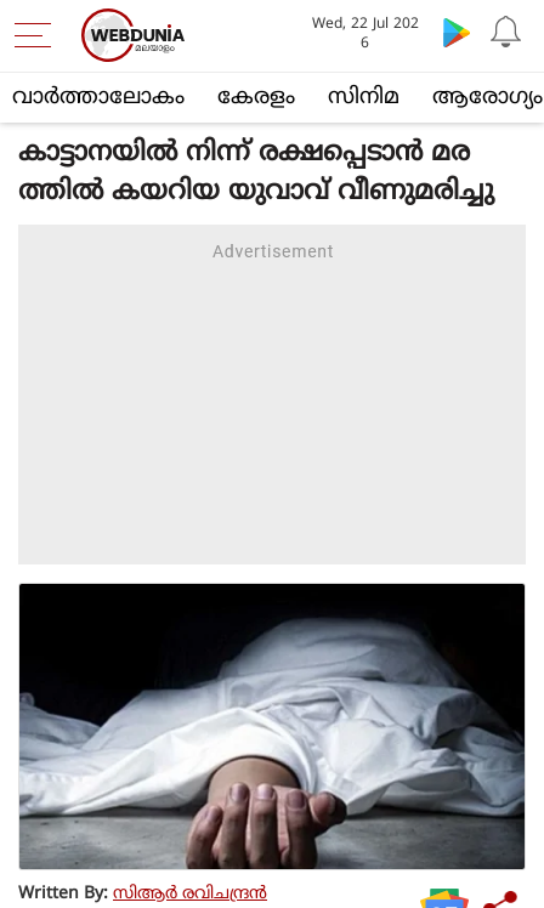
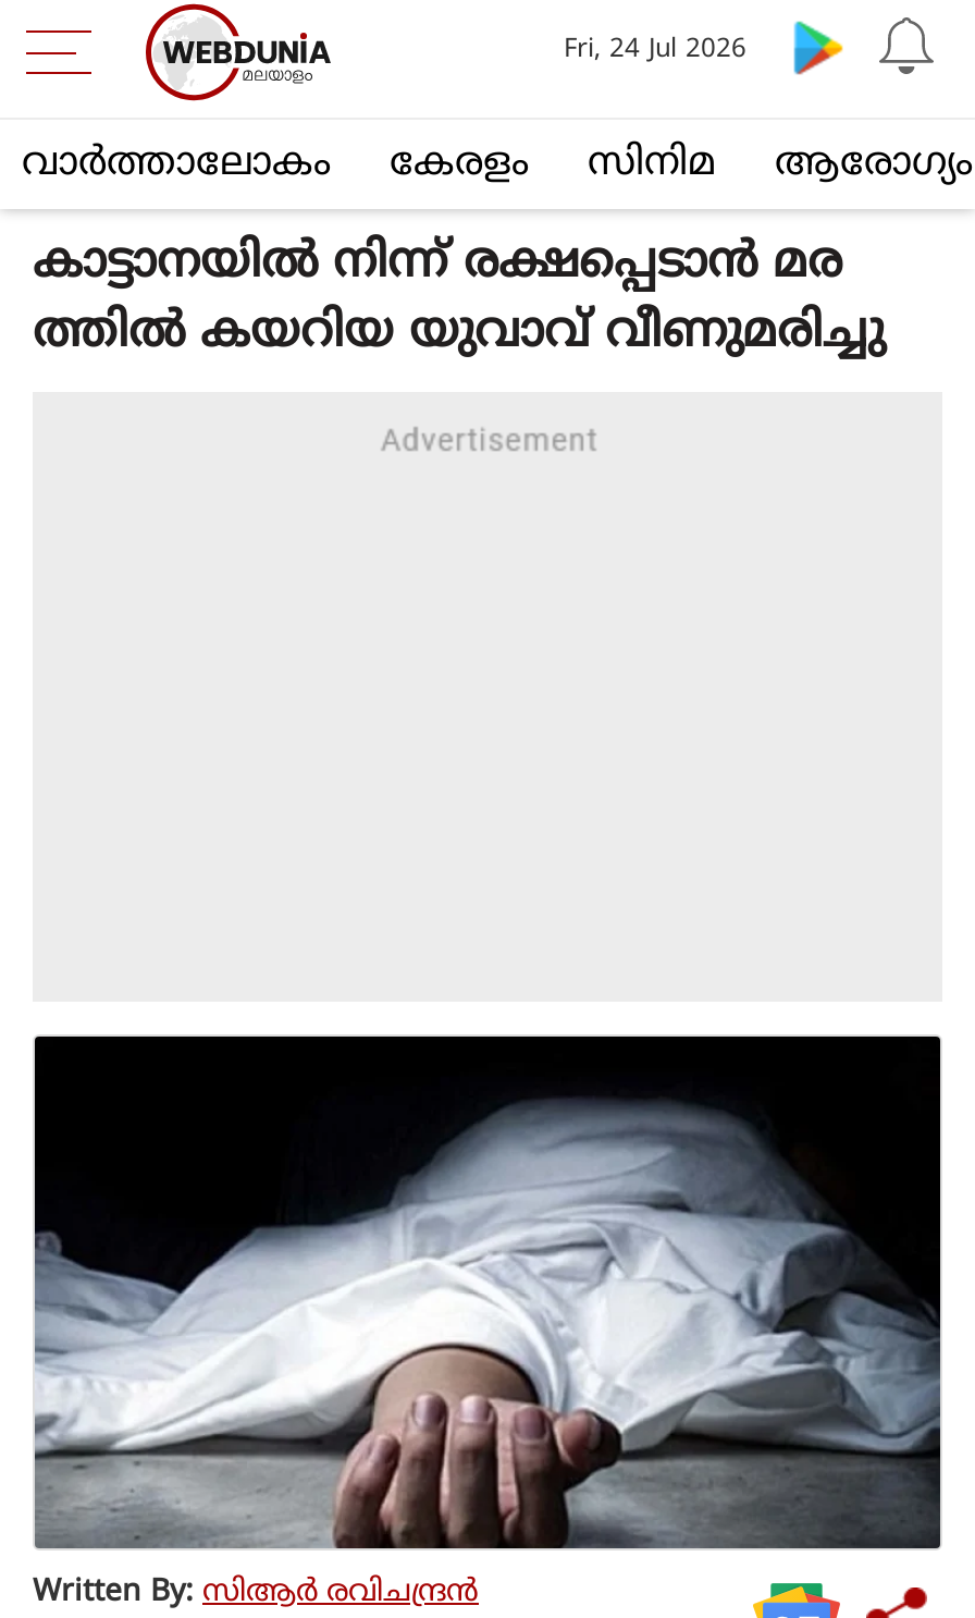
[312,16,419,53] Wed, 22 Jul 202 | 6 -> [564,35,746,68] Fri, 24 Jul 2026

